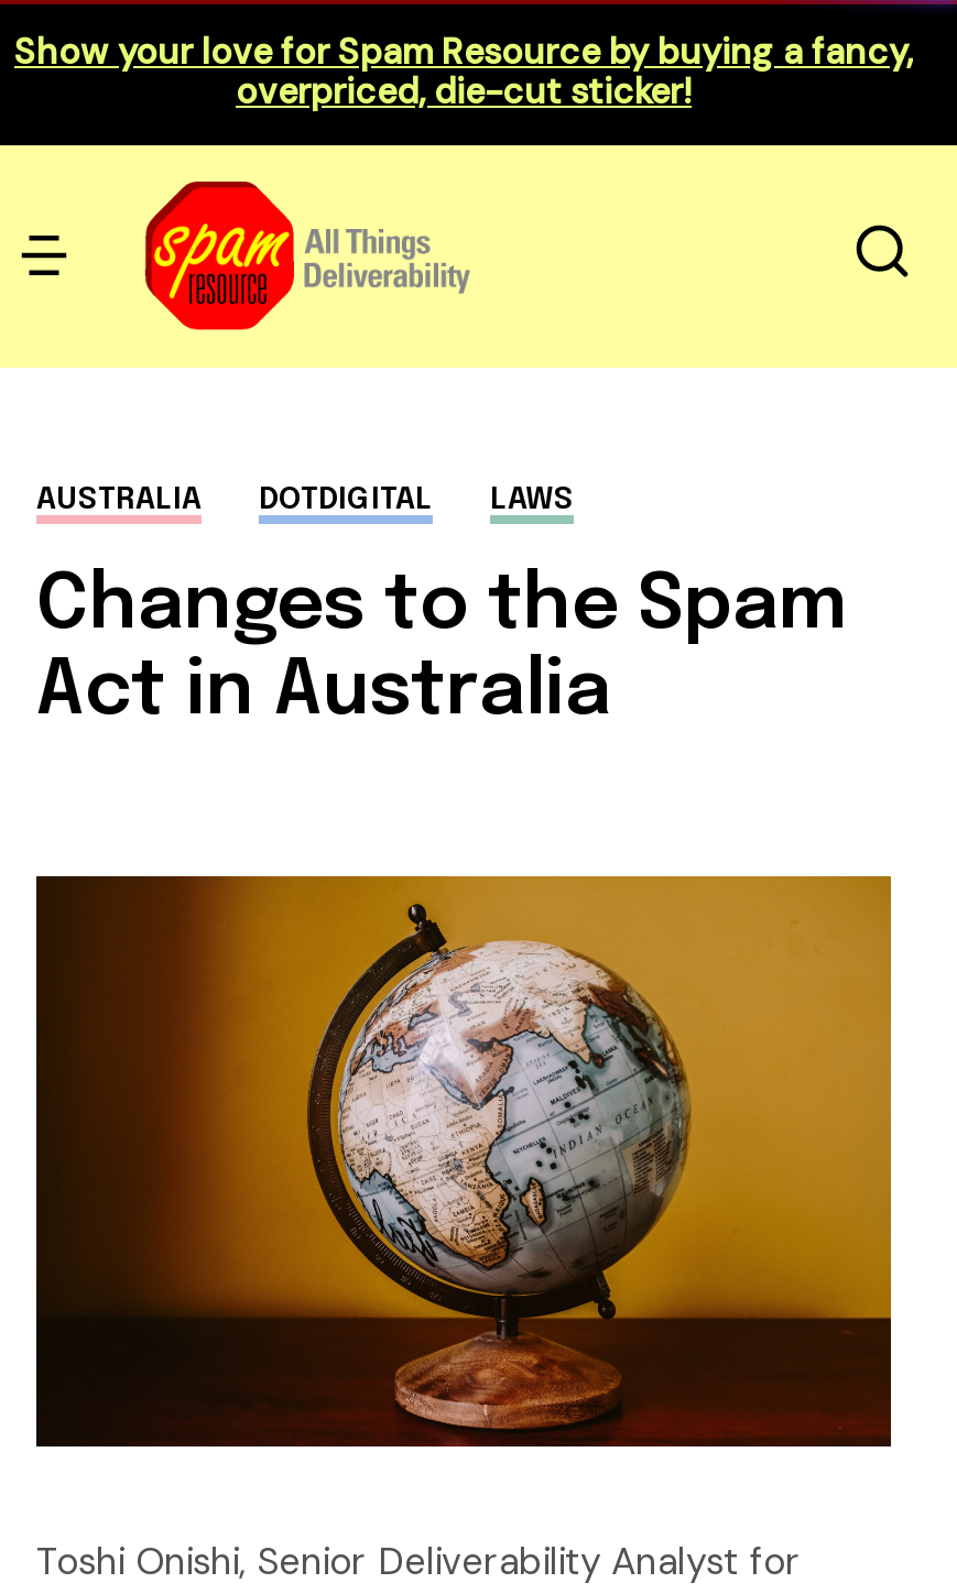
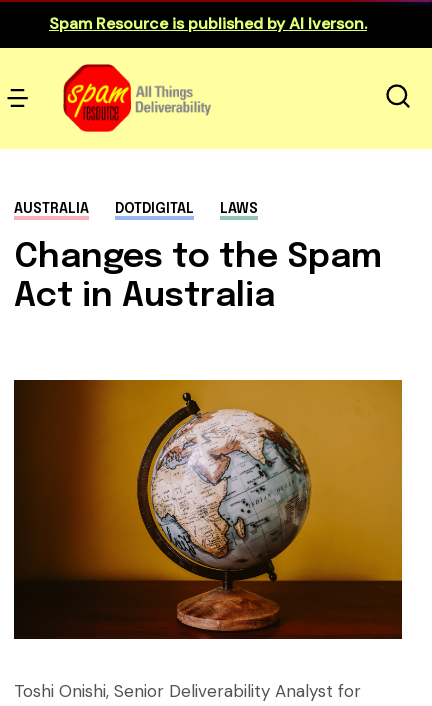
[14,29,913,114] Show your love for Spam Resource by buying a fancy, | overpriced, die-cut sticker! -> [49,13,367,34] Spam Resource is published by Al Iverson.

